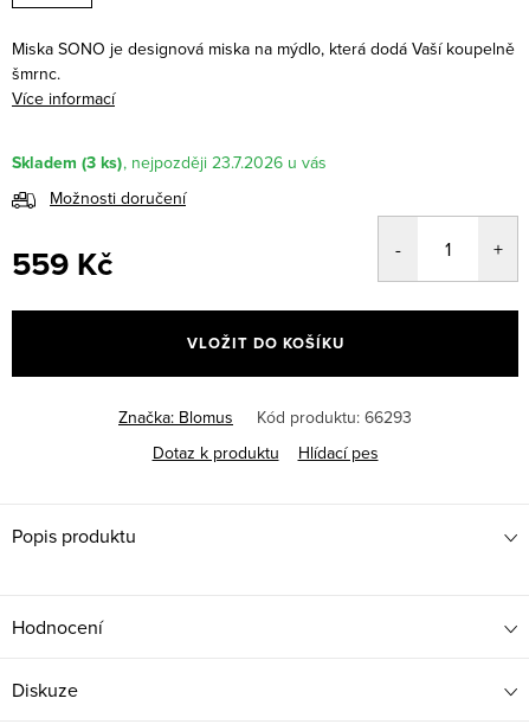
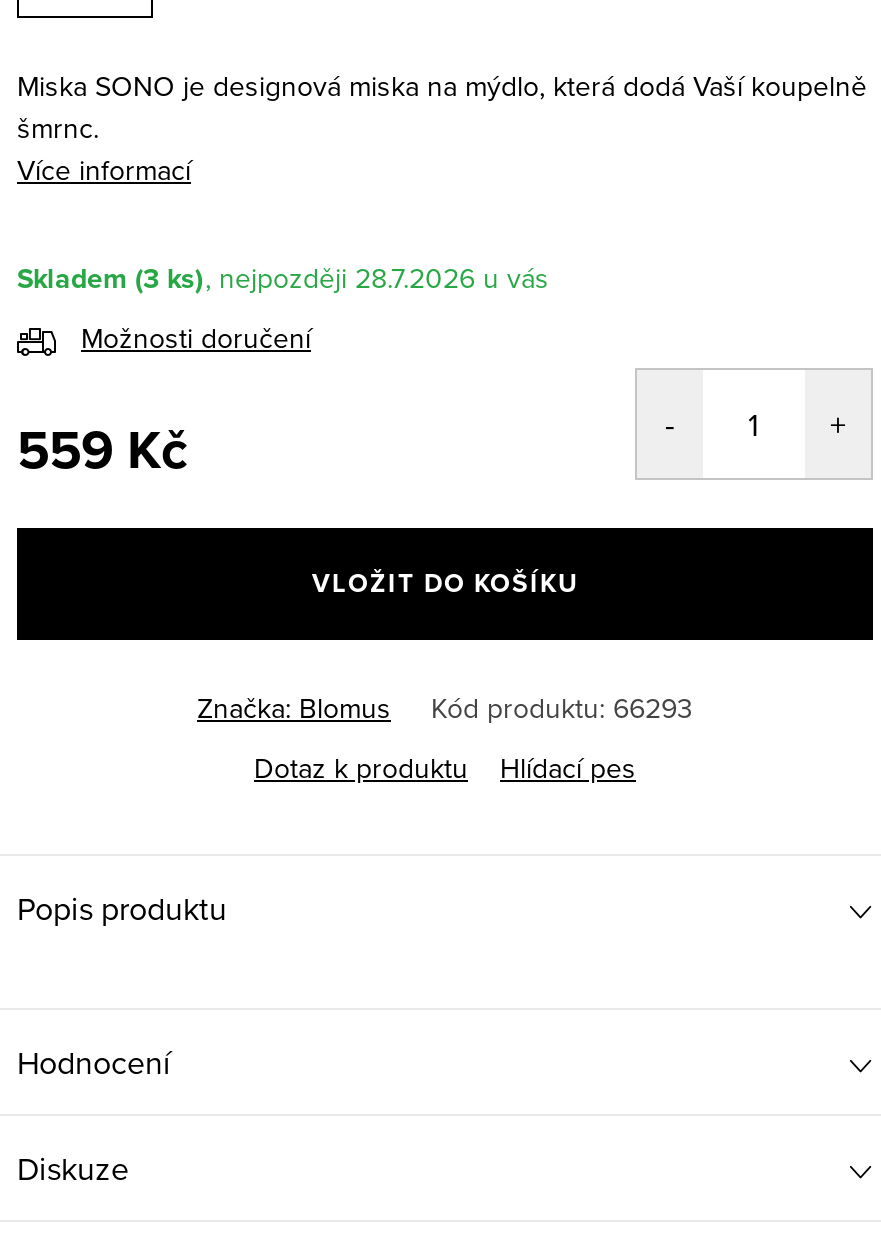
[207,151,288,174] 23.7.2026 -> [347,258,483,298] 28.7.2026

